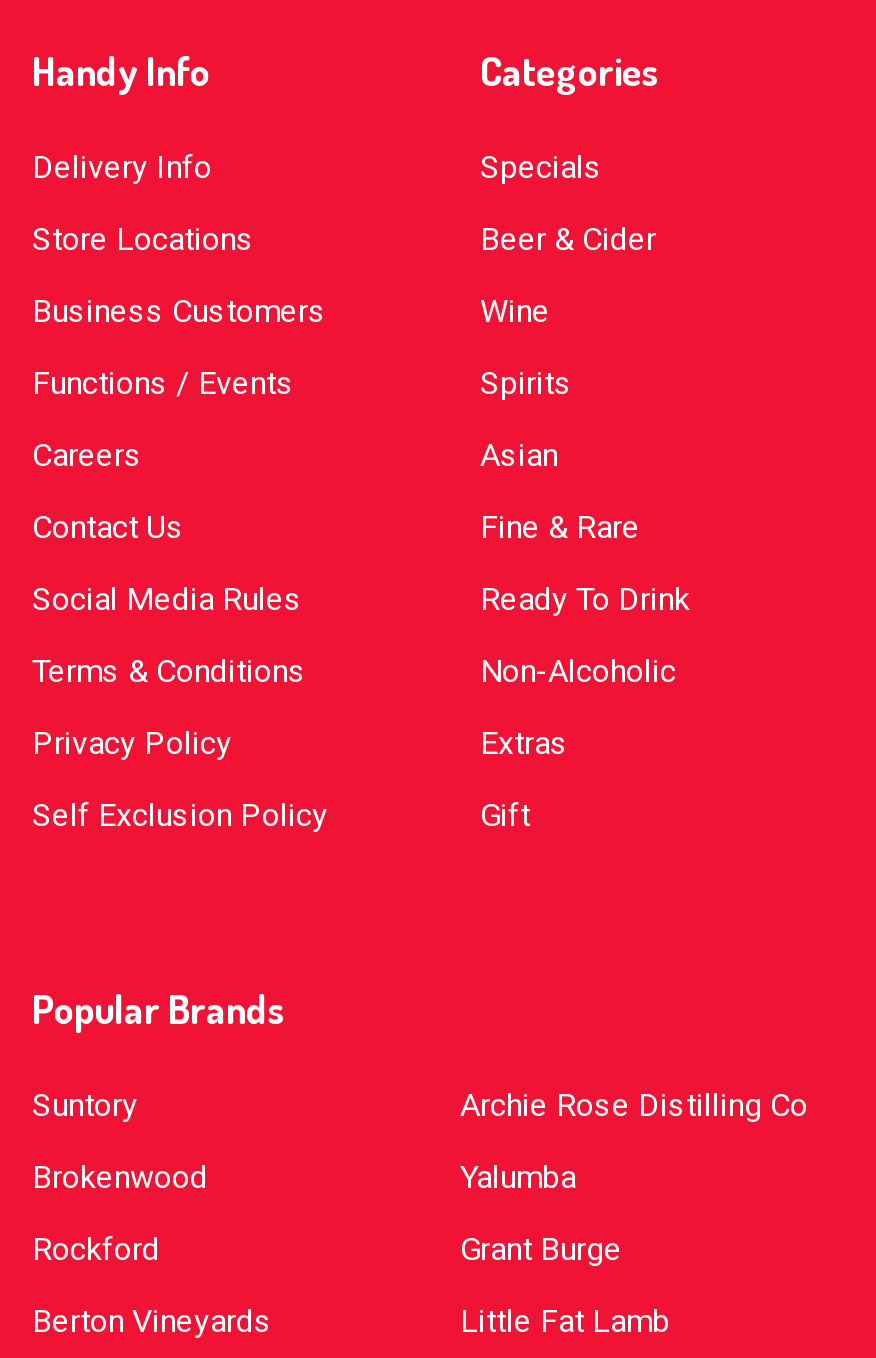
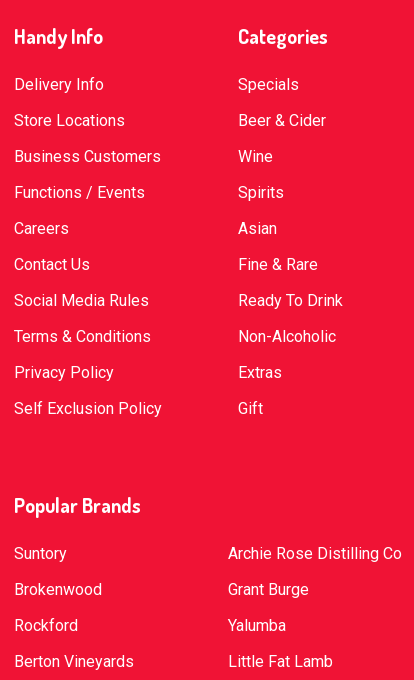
moved [460,1158,576,1196] -> [228,616,286,635]: Yalumba
moved [460,1230,622,1268] -> [228,580,309,599]: Grant Burge

